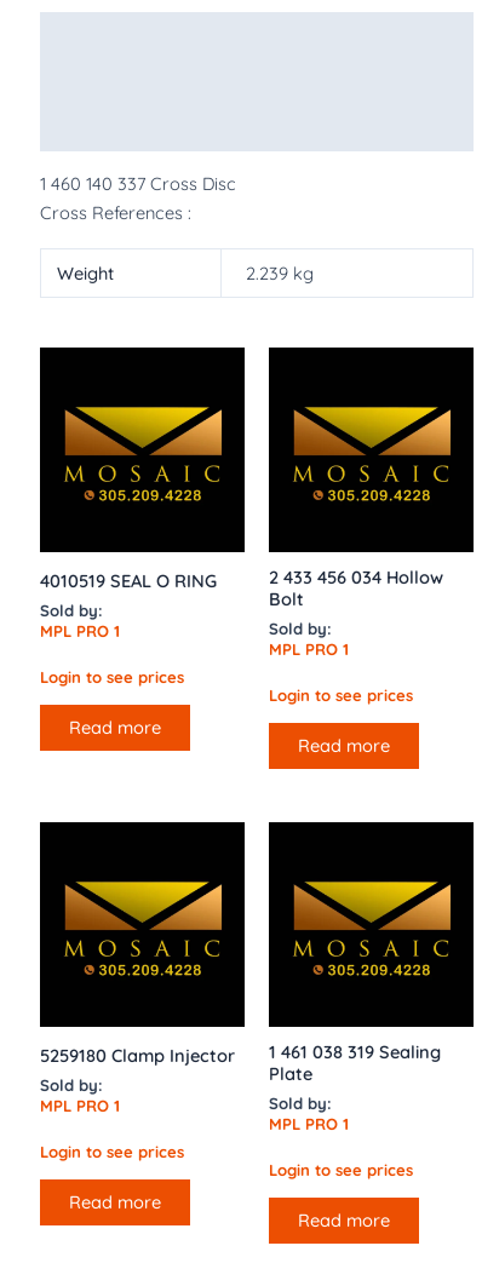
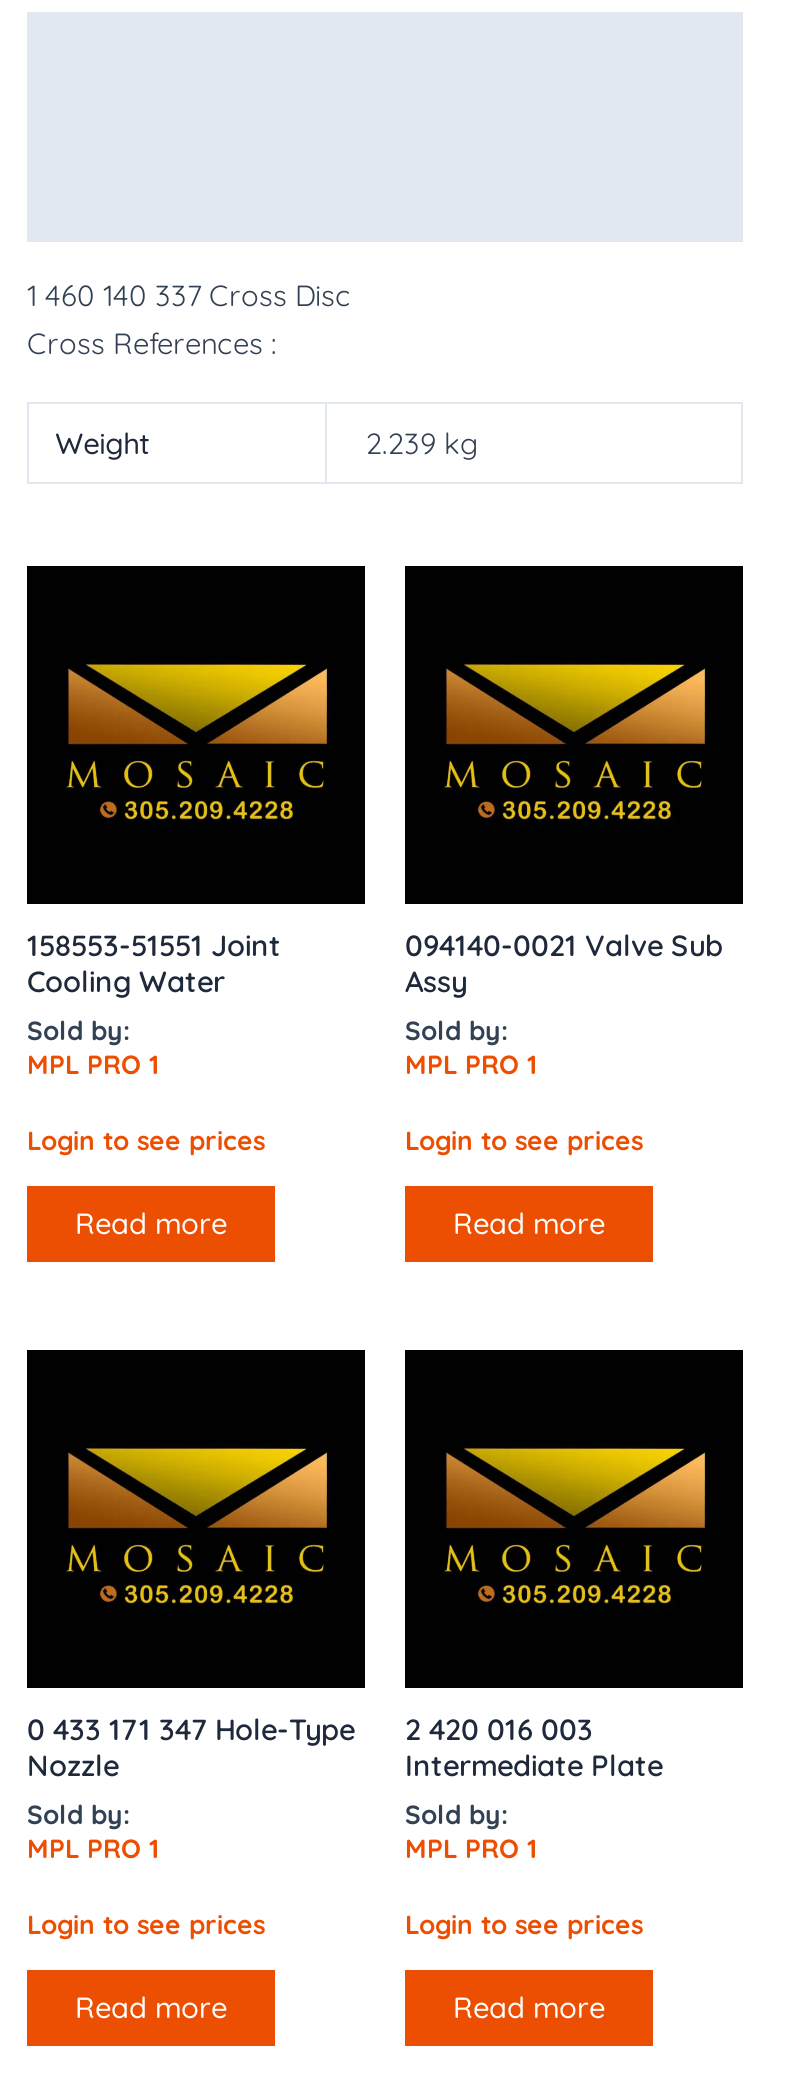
[40,569,217,592] 4010519 SEAL O RING -> [27,926,281,1000] 158553-51551 Joint | Cooling Water
[269,566,443,610] 2 433 456 034 Hollow | Bolt -> [405,926,723,1000] 094140-0021 Valve Sub | Assy
[40,1043,235,1066] 5259180 Clamp Injector -> [27,1709,355,1783] 0 433 171 347 Hole-Type | Nozzle
[269,1040,441,1085] 1 461 038 319 Sealing | Plate -> [405,1709,663,1783] 2 420 016 003 | Intermediate Plate

